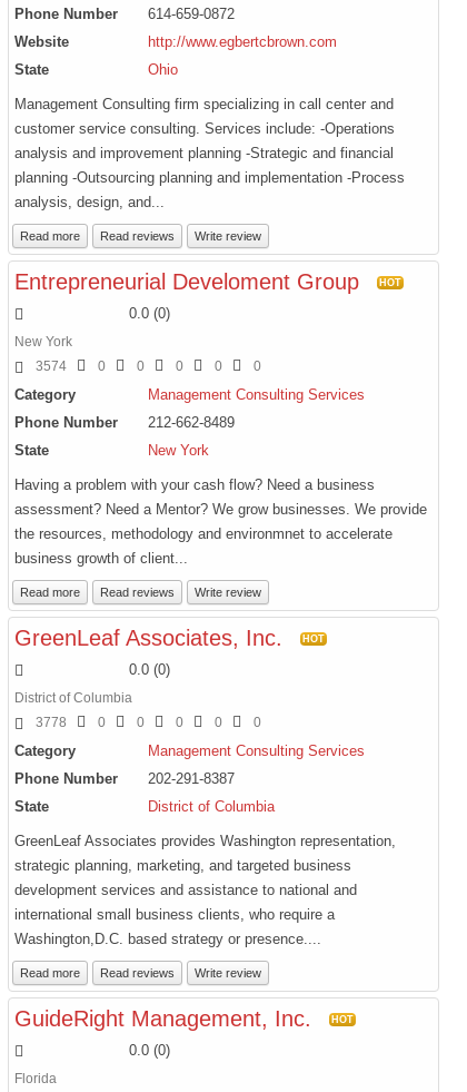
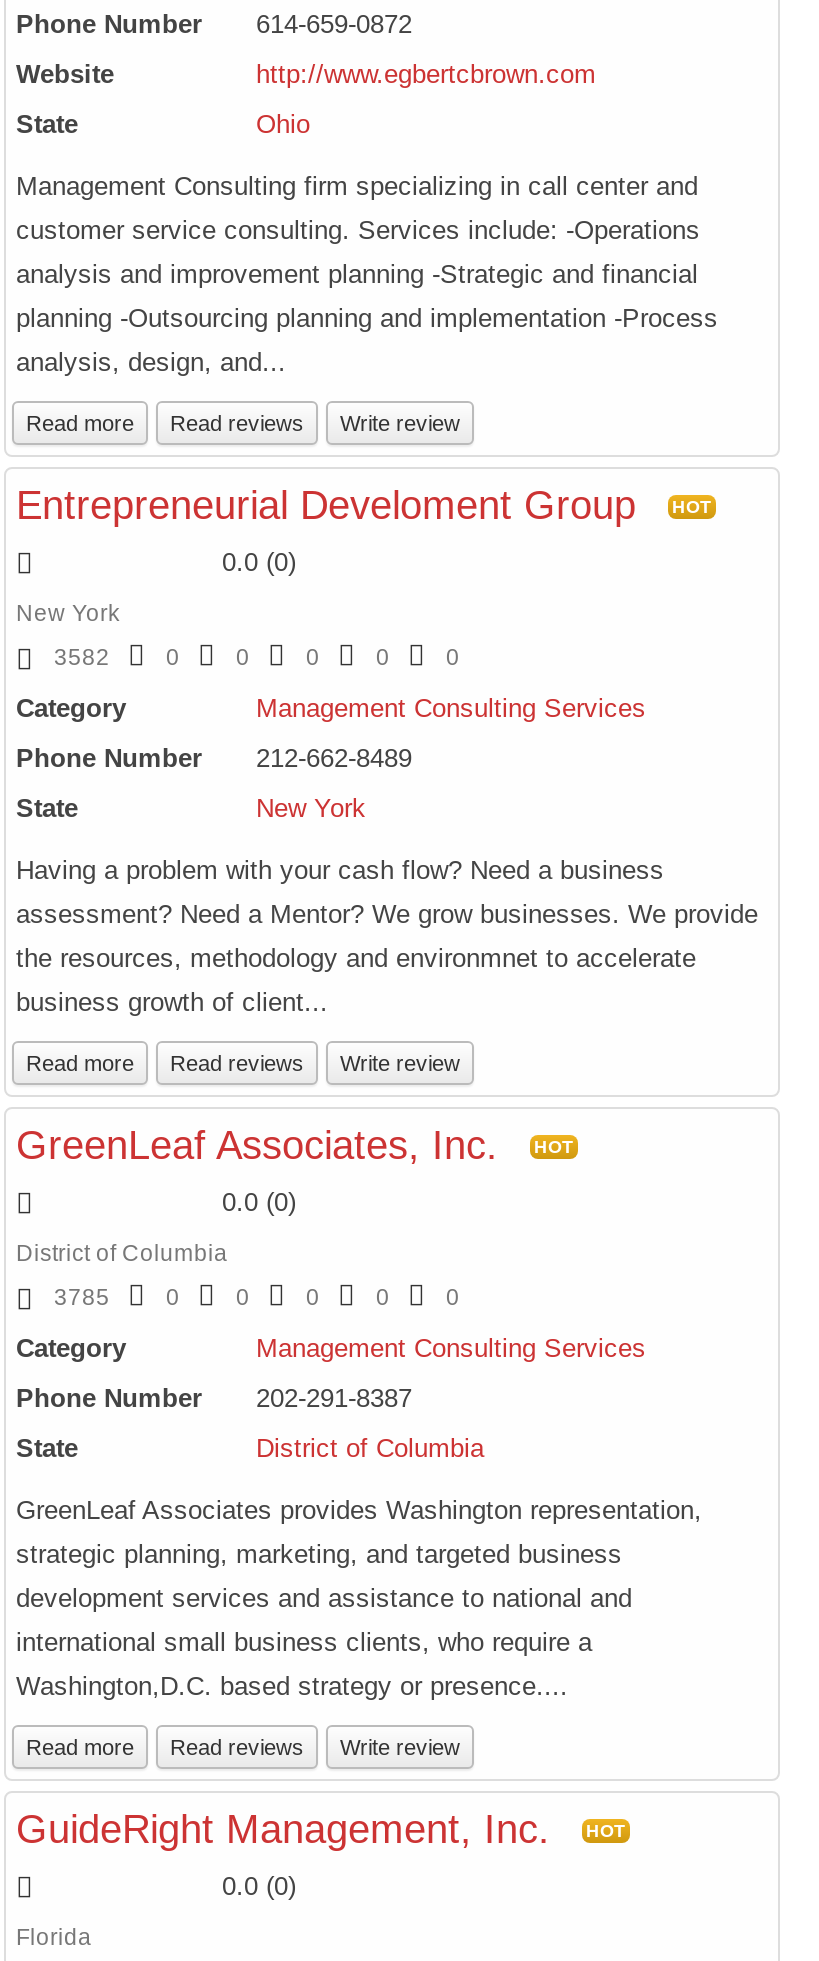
[36,358,67,373] 3574 -> [54,643,110,669] 3582
[36,715,67,729] 3778 -> [54,1283,110,1309] 3785

